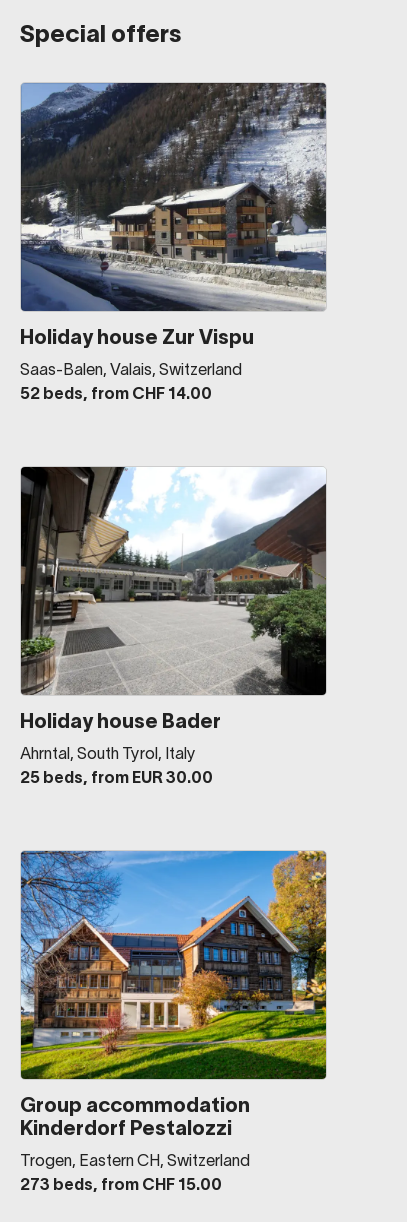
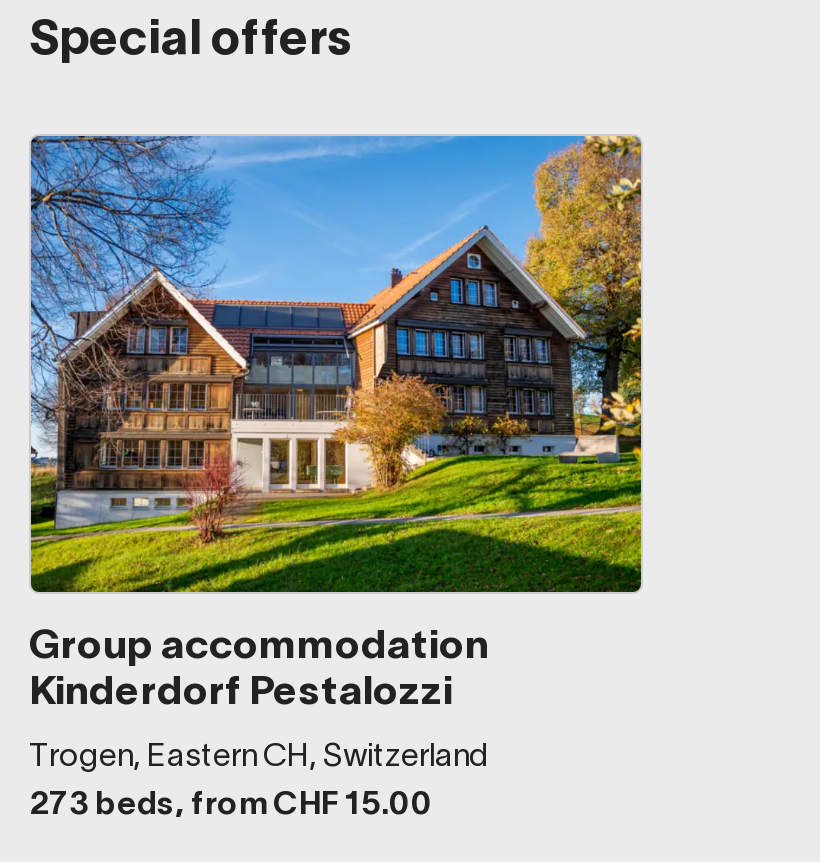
[20,82,327,402] [image] | Holiday house Zur Vispu | Saas-Balen, Valais, Switzerland | 52 beds, from CHF 14.00 -> none
[20,466,327,786] [image] | Holiday house Bader | Ahrntal, South Tyrol, Italy | 25 beds, from EUR 30.00 -> none

